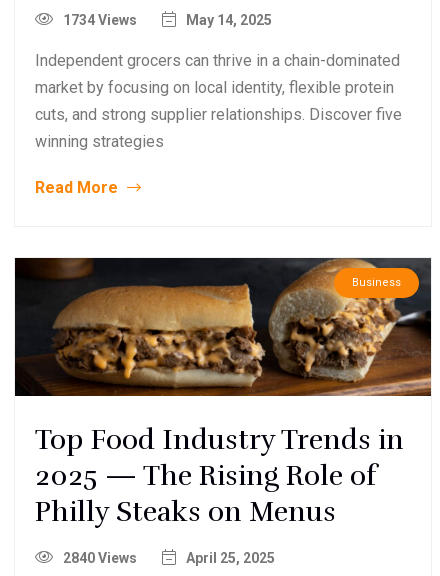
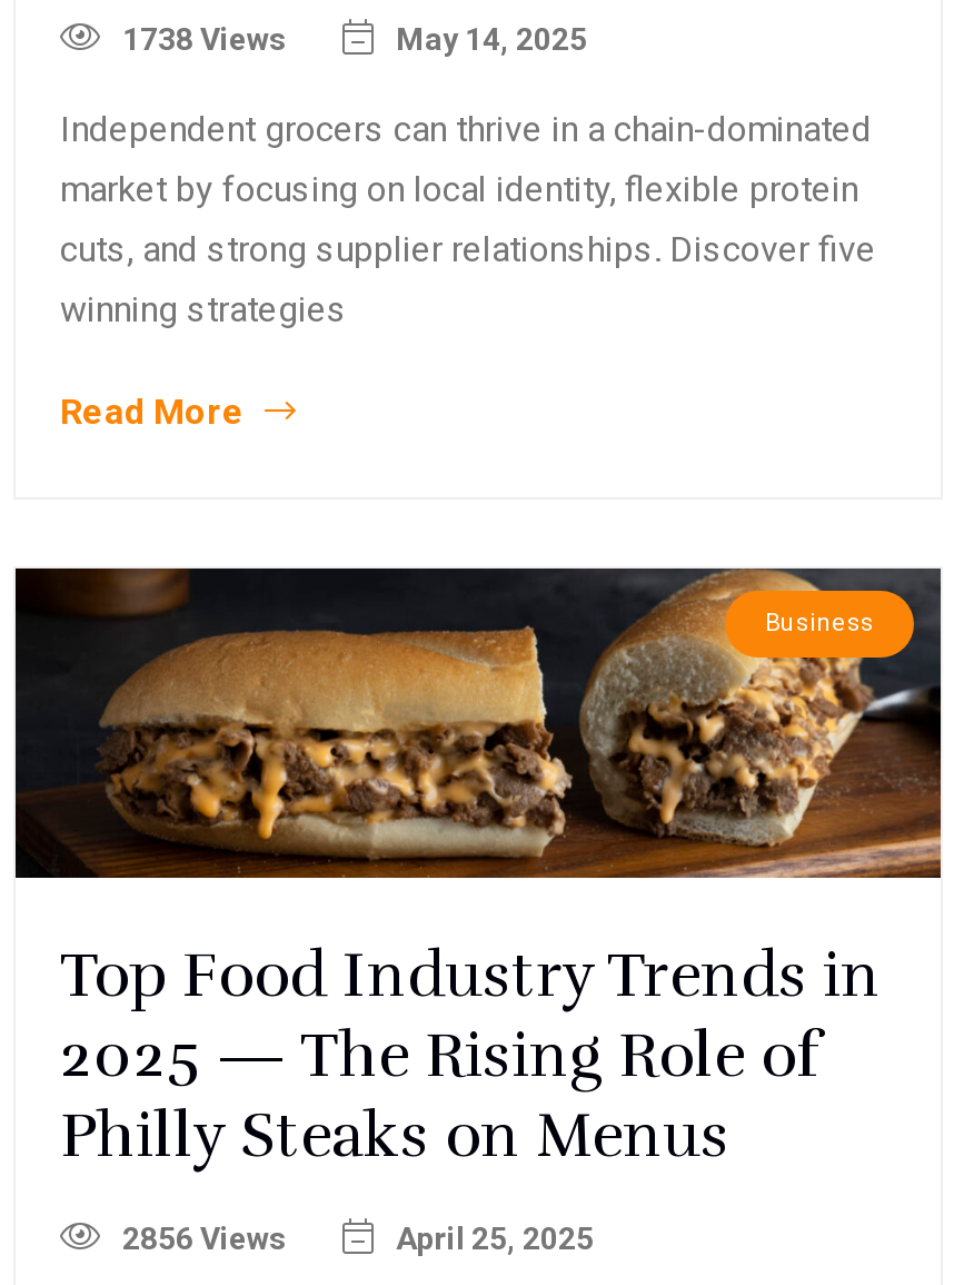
[63,11,137,27] 1734 Views -> [122,22,287,58] 1738 Views
[63,550,137,566] 2840 Views -> [122,1221,287,1257] 2856 Views

